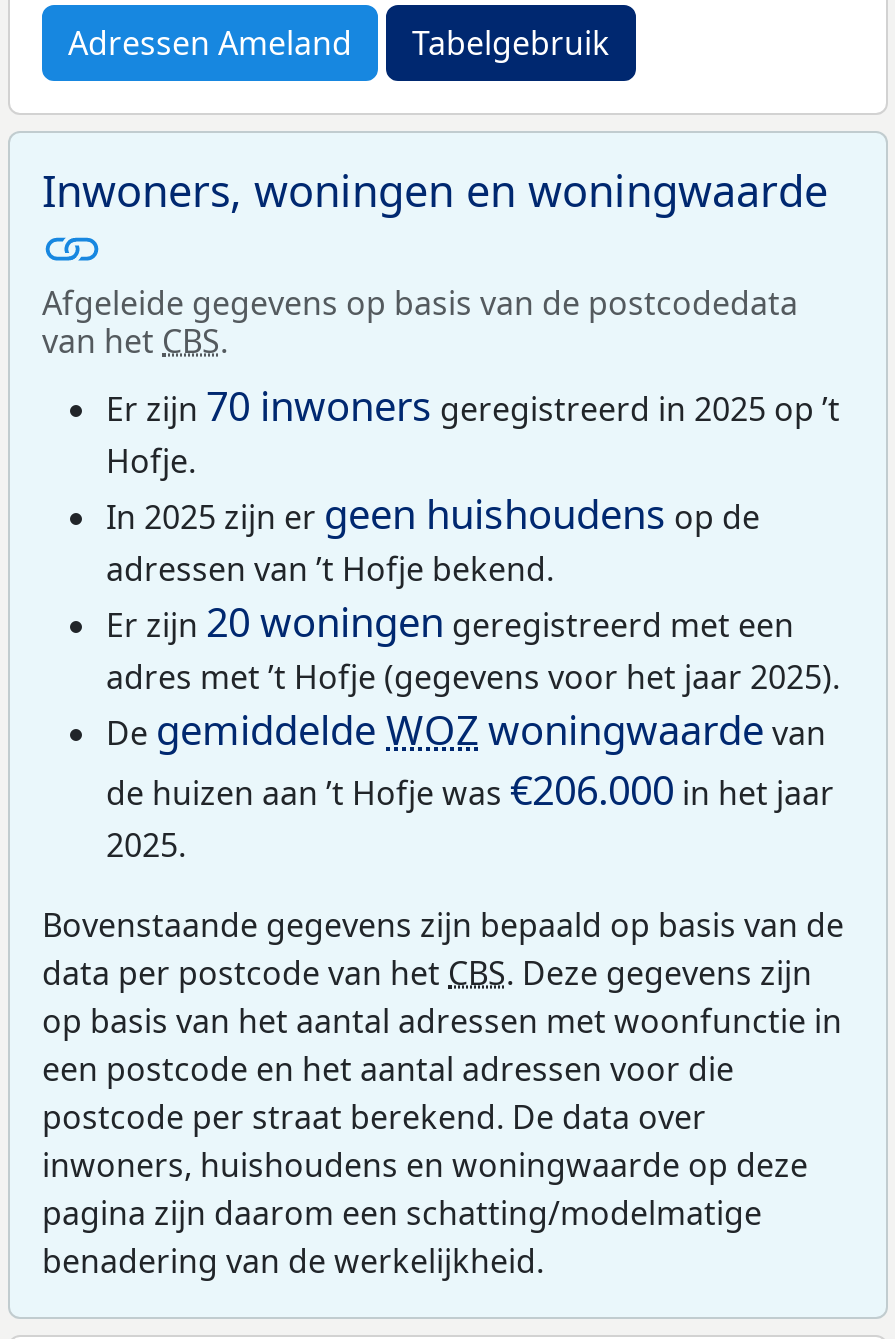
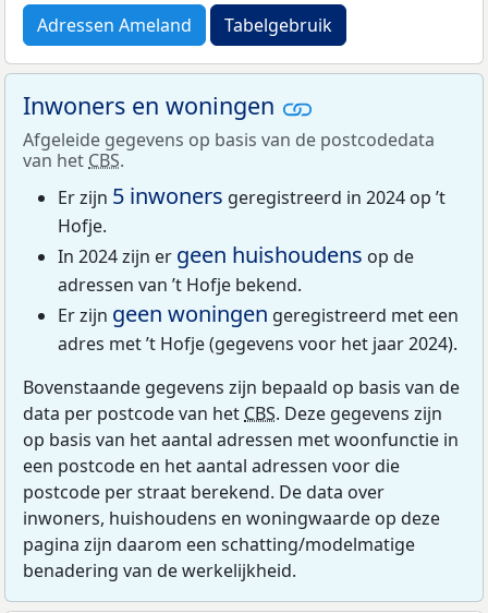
[42,162,828,220] Inwoners, woningen en woningwaarde -> [23,90,281,121] Inwoners en woningen
[106,378,840,432] Er zijn 70 inwoners geregistreerd in 2025 op ’t -> [58,181,446,210] Er zijn 5 inwoners geregistreerd in 2024 op ’t
[106,486,760,540] In 2025 zijn er geen huishoudens op de -> [58,240,414,269] In 2024 zijn er geen huishoudens op de
[106,594,840,866] Er zijn 20 woningen geregistreerd met een | adres met ’t Hofje (gegevens voor het jaar 2025). | De gemiddelde WOZ woningwaardevan | de huizen aan ’t Hofje was €206.000 in het jaar | 2025. -> [58,299,459,355] Er zijn geen woningen geregistreerd met een | adres met ’t Hofje (gegevens voor het jaar 2024).

